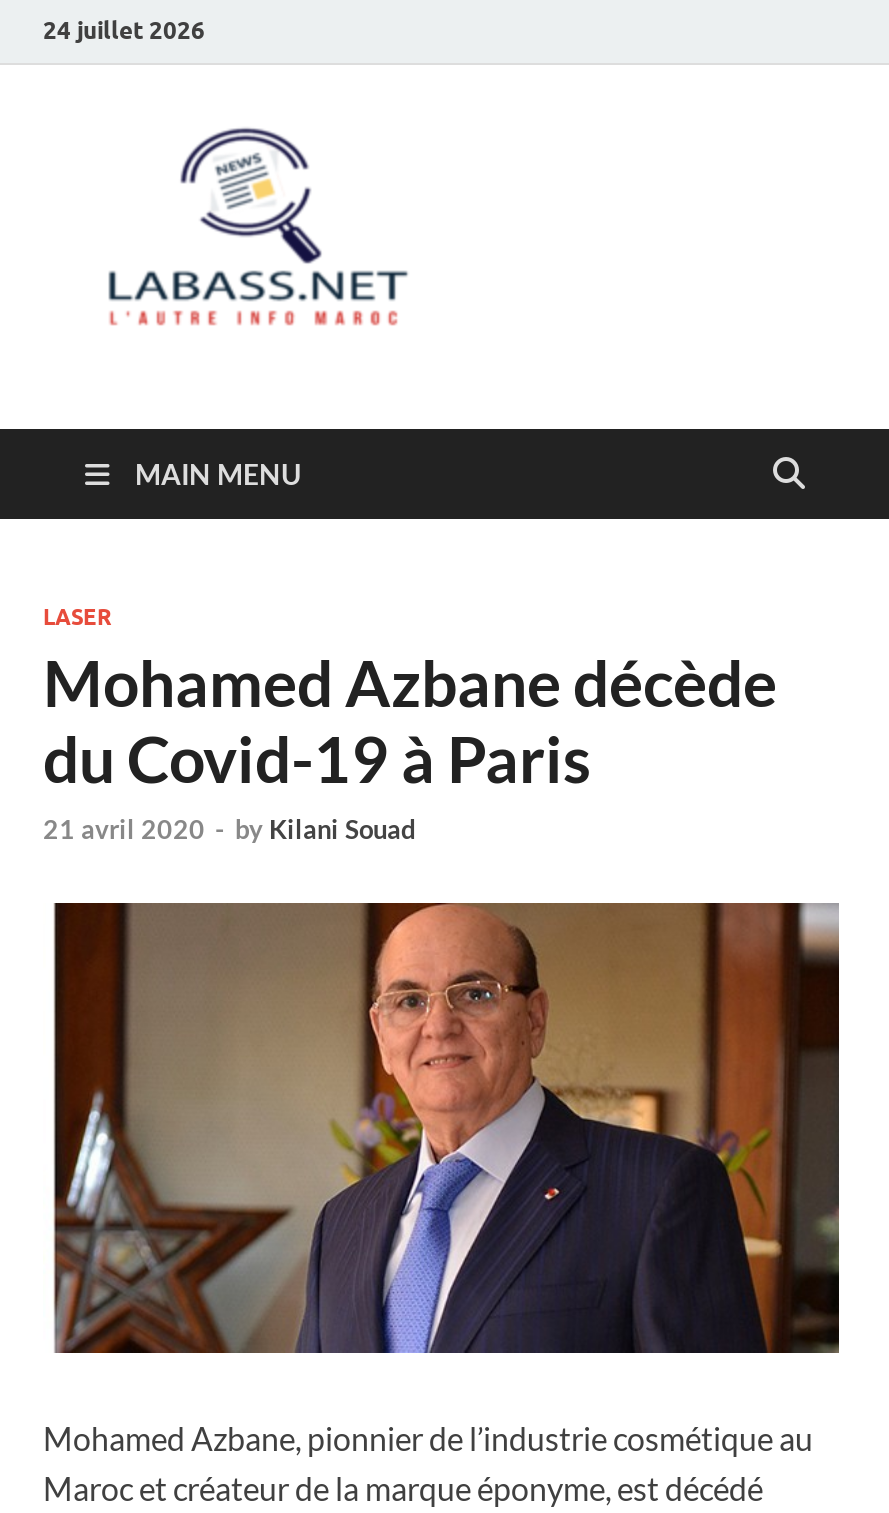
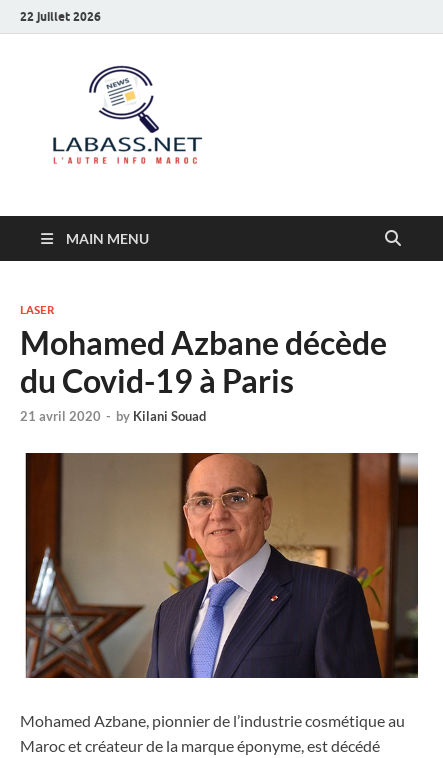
[43,14,205,44] 24 juillet 2026 -> [20,8,101,23] 22 juillet 2026

